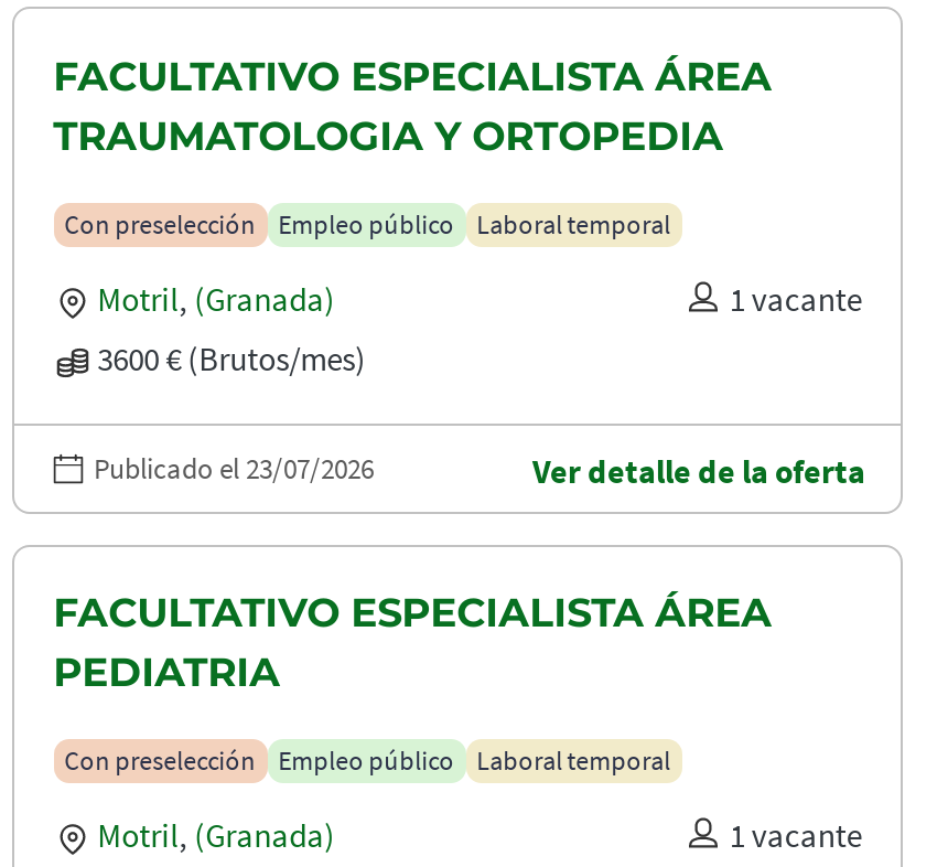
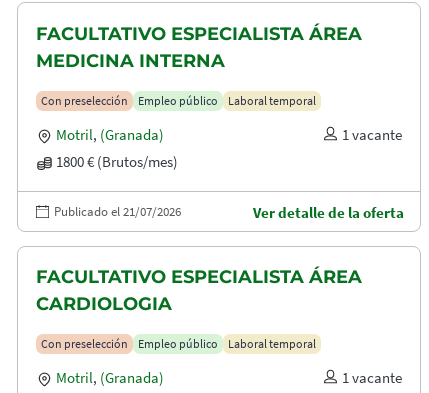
[53,112,723,161] TRAUMATOLOGIA Y ORTOPEDIA -> [36,50,225,72] MEDICINA INTERNA
[97,337,366,379] 3600 € (Brutos/mes) -> [56,152,178,171] 1800 € (Brutos/mes)
[94,450,374,487] Publicado el 23/07/2026 -> [54,203,181,220] Publicado el 21/07/2026
[53,649,280,698] PEDIATRIA -> [36,293,172,315] CARDIOLOGIA

